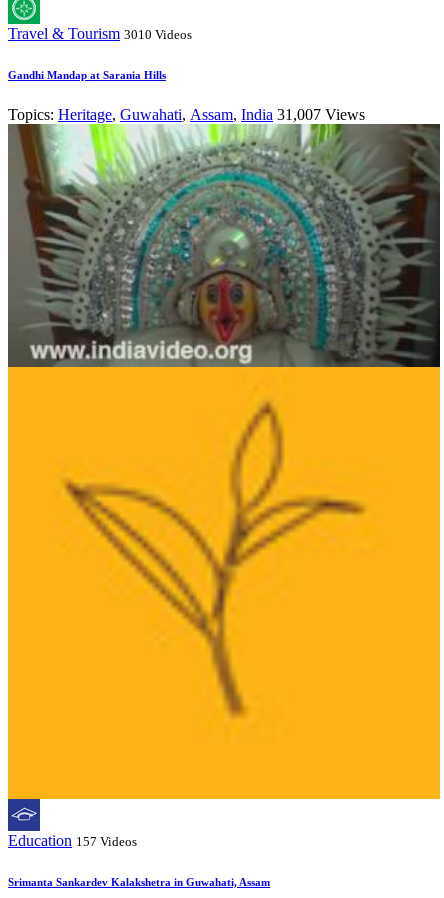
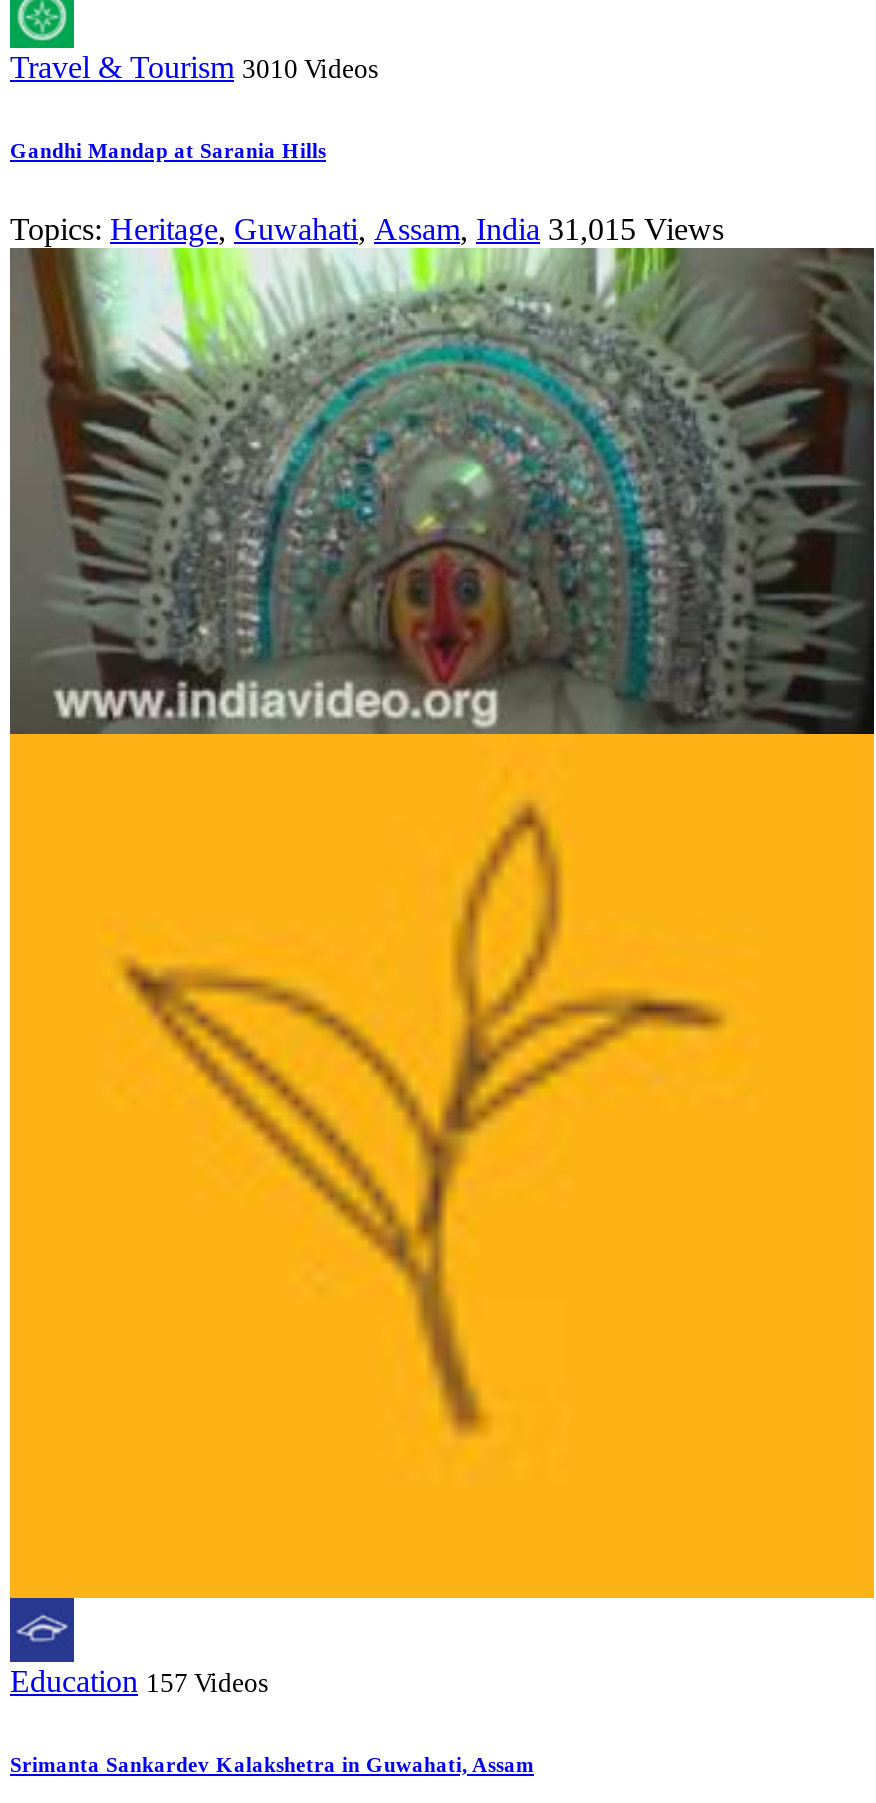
[8,106,365,123] Topics: Heritage, Guwahati, Assam, India 31,007 Views -> [10,212,724,246] Topics: Heritage, Guwahati, Assam, India 31,015 Views

